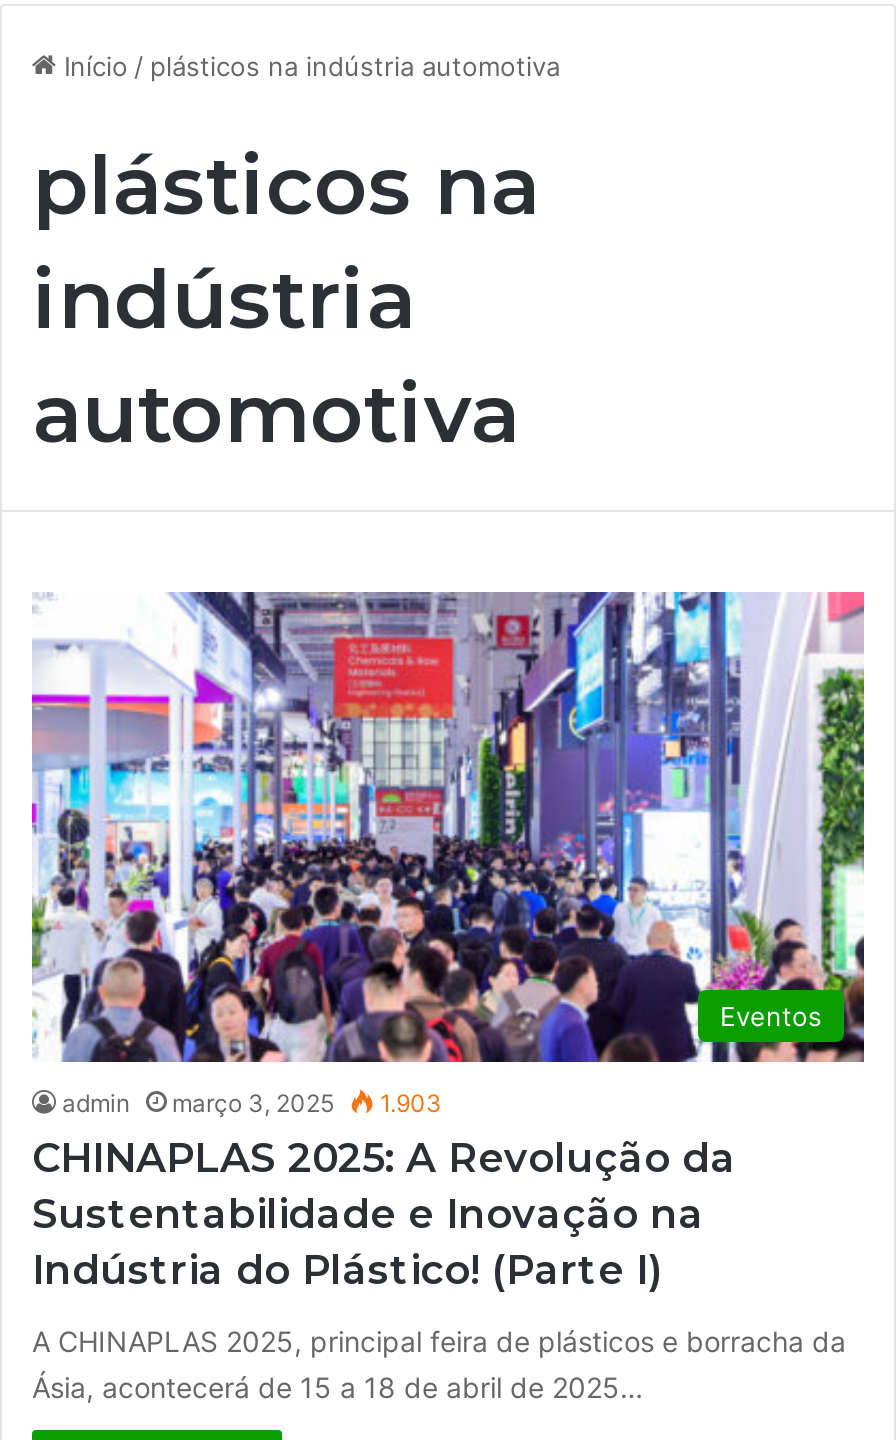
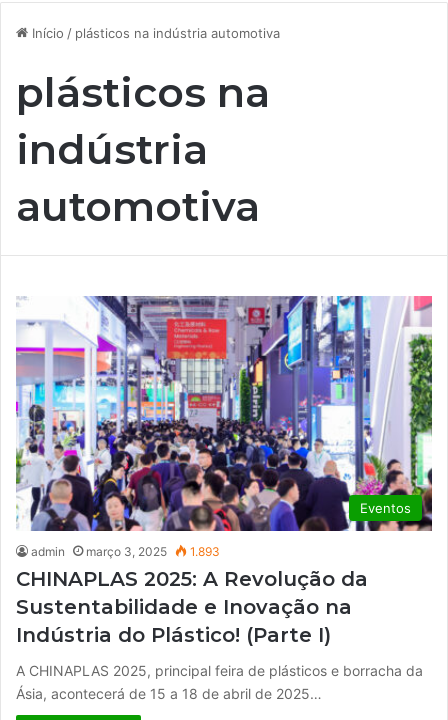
[62,1087,442,1117] admin março 3, 2025 1.903 -> [31,544,220,559] admin março 3, 2025 1.893

